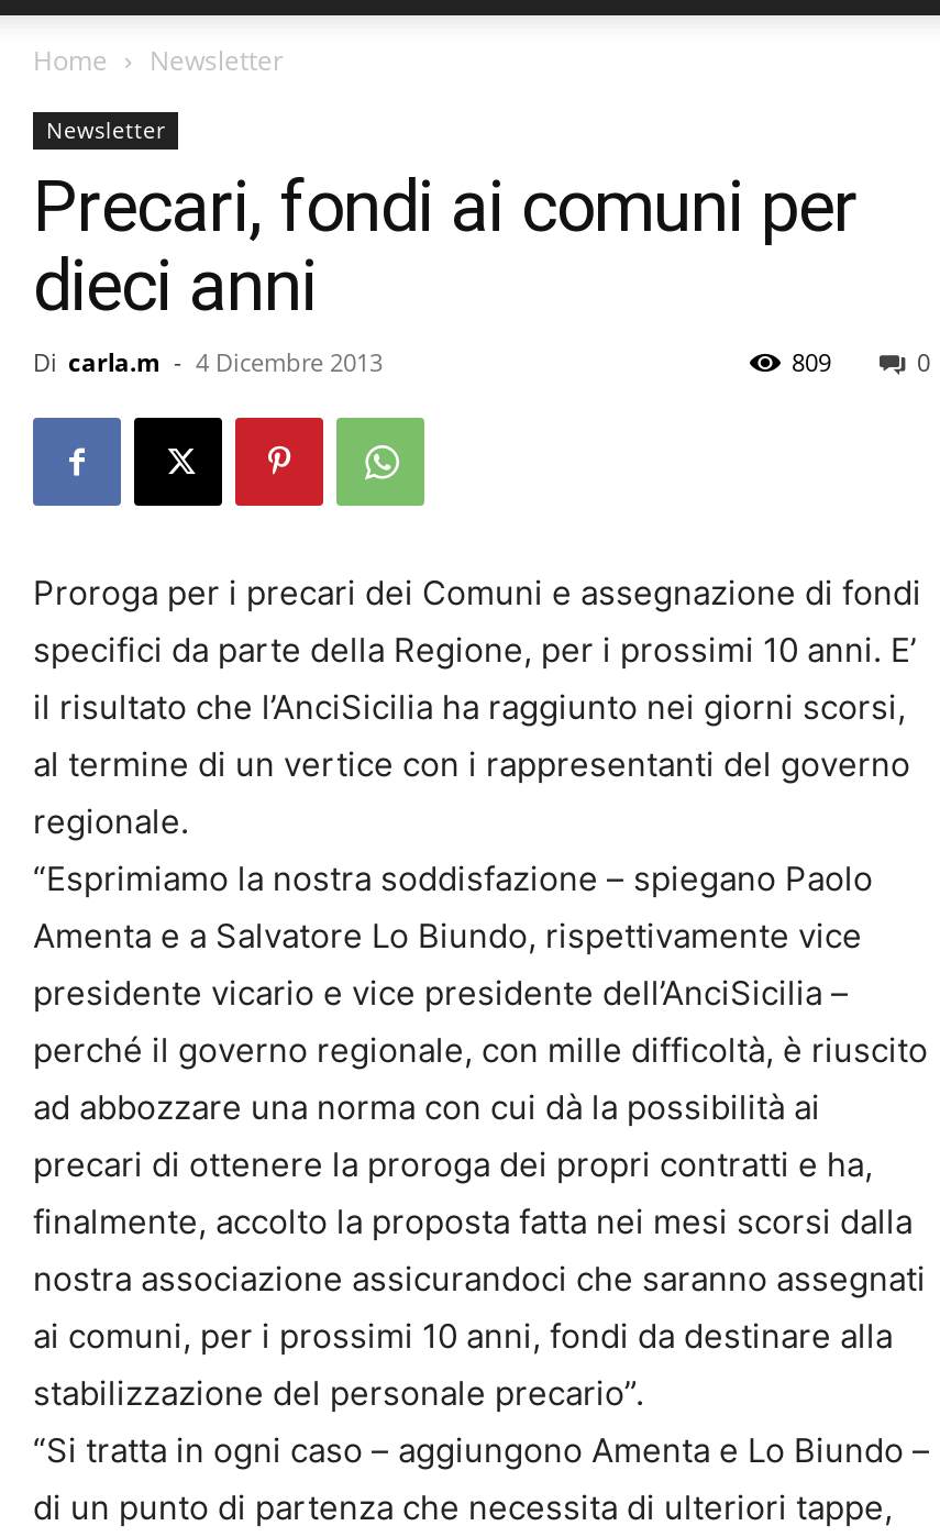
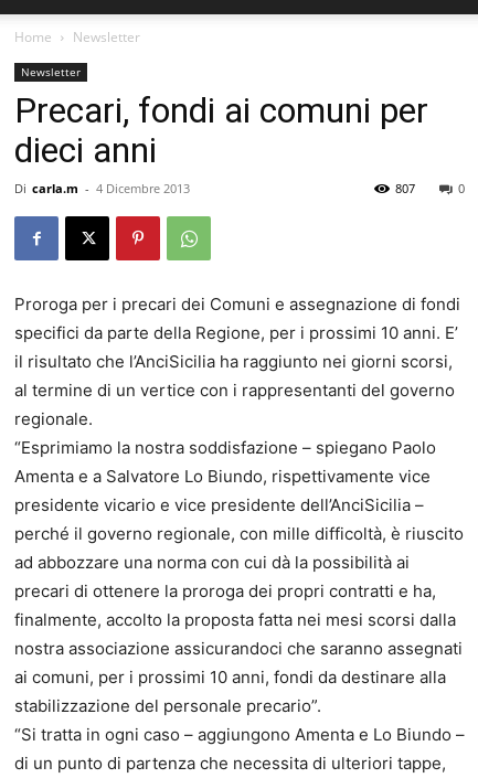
[792,345,831,378] 809 -> [395,180,415,196] 807

